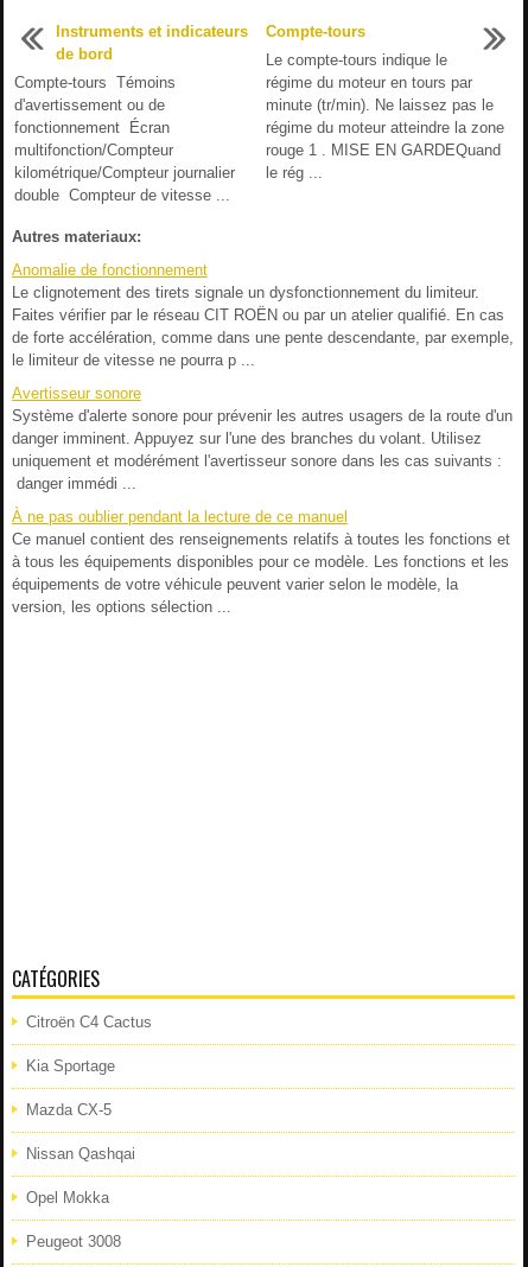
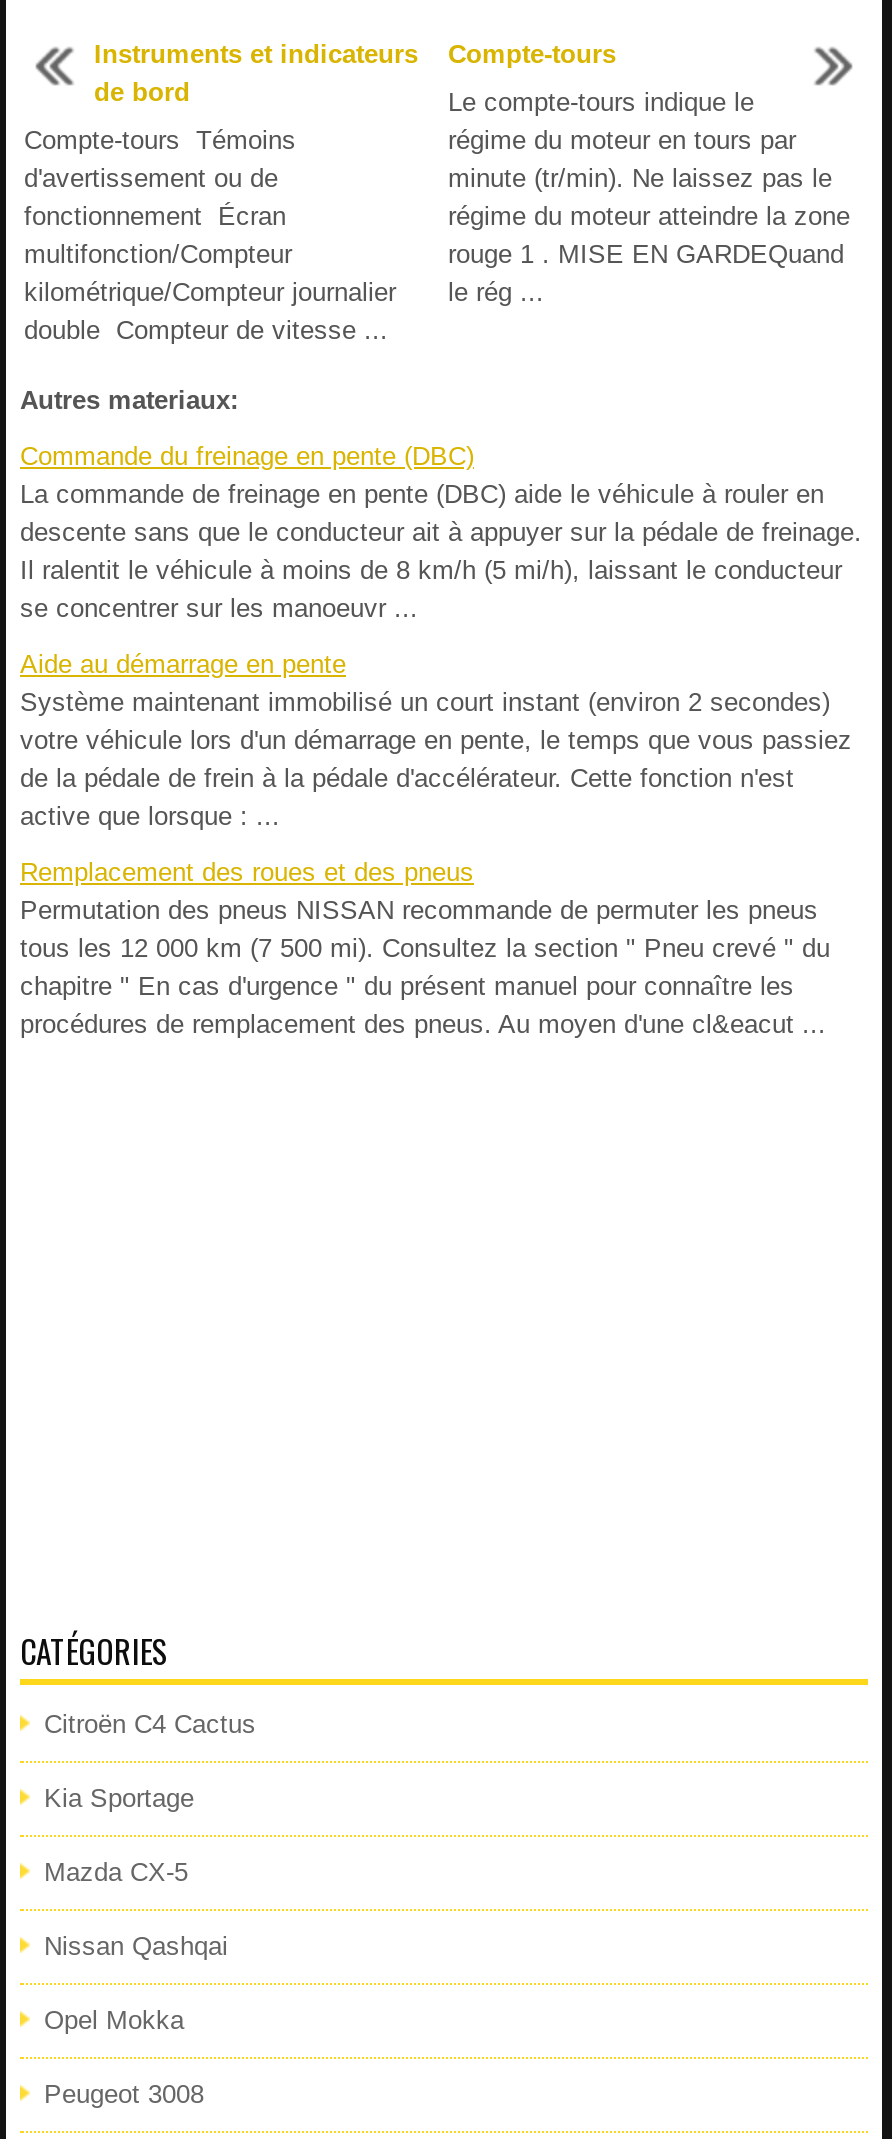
[12,261,514,369] Anomalie de fonctionnement | Le clignotement des tirets signale un dysfonctionnement du limiteur. | Faites vérifier par le réseau CIT ROËN ou par un atelier qualifié. En cas | de forte accélération, comme dans une pente descendante, par exemple, | le limiteur de vitesse ne pourra p ... -> [20,441,862,623] Commande du freinage en pente (DBC) | La commande de freinage en pente (DBC) aide le véhicule à rouler en | descente sans que le conducteur ait à appuyer sur la pédale de freinage. | Il ralentit le véhicule à moins de 8 km/h (5 mi/h), laissant le conducteur | se concentrer sur les manoeuvr ...
[12,384,513,492] Avertisseur sonore | Système d'alerte sonore pour prévenir les autres usagers de la route d'un | danger imminent. Appuyez sur l'une des branches du volant. Utilisez | uniquement et modérément l'avertisseur sonore dans les cas suivants : | danger immédi ... -> [20,649,852,831] Aide au démarrage en pente | Système maintenant immobilisé un court instant (environ 2 secondes) | votre véhicule lors d'un démarrage en pente, le temps que vous passiez | de la pédale de frein à la pédale d'accélérateur. Cette fonction n'est | active que lorsque : ...
[12,508,510,615] À ne pas oublier pendant la lecture de ce manuel | Ce manuel contient des renseignements relatifs à toutes les fonctions et | à tous les équipements disponibles pour ce modèle. Les fonctions et les | équipements de votre véhicule peuvent varier selon le modèle, la | version, les options sélection ... -> [20,857,830,1039] Remplacement des roues et des pneus | Permutation des pneus NISSAN recommande de permuter les pneus | tous les 12 000 km (7 500 mi). Consultez la section " Pneu crevé " du | chapitre " En cas d'urgence " du présent manuel pour connaître les | procédures de remplacement des pneus. Au moyen d'une cl&eacut ...

